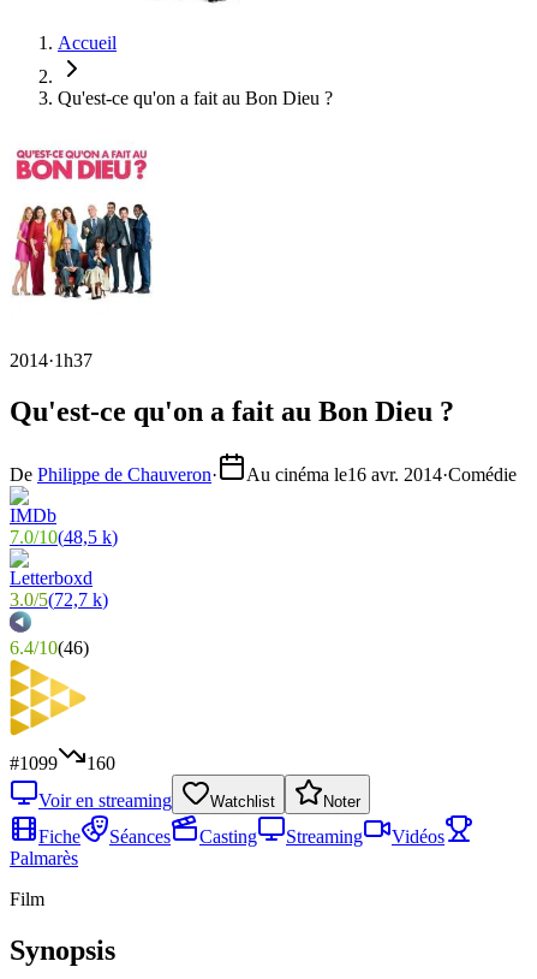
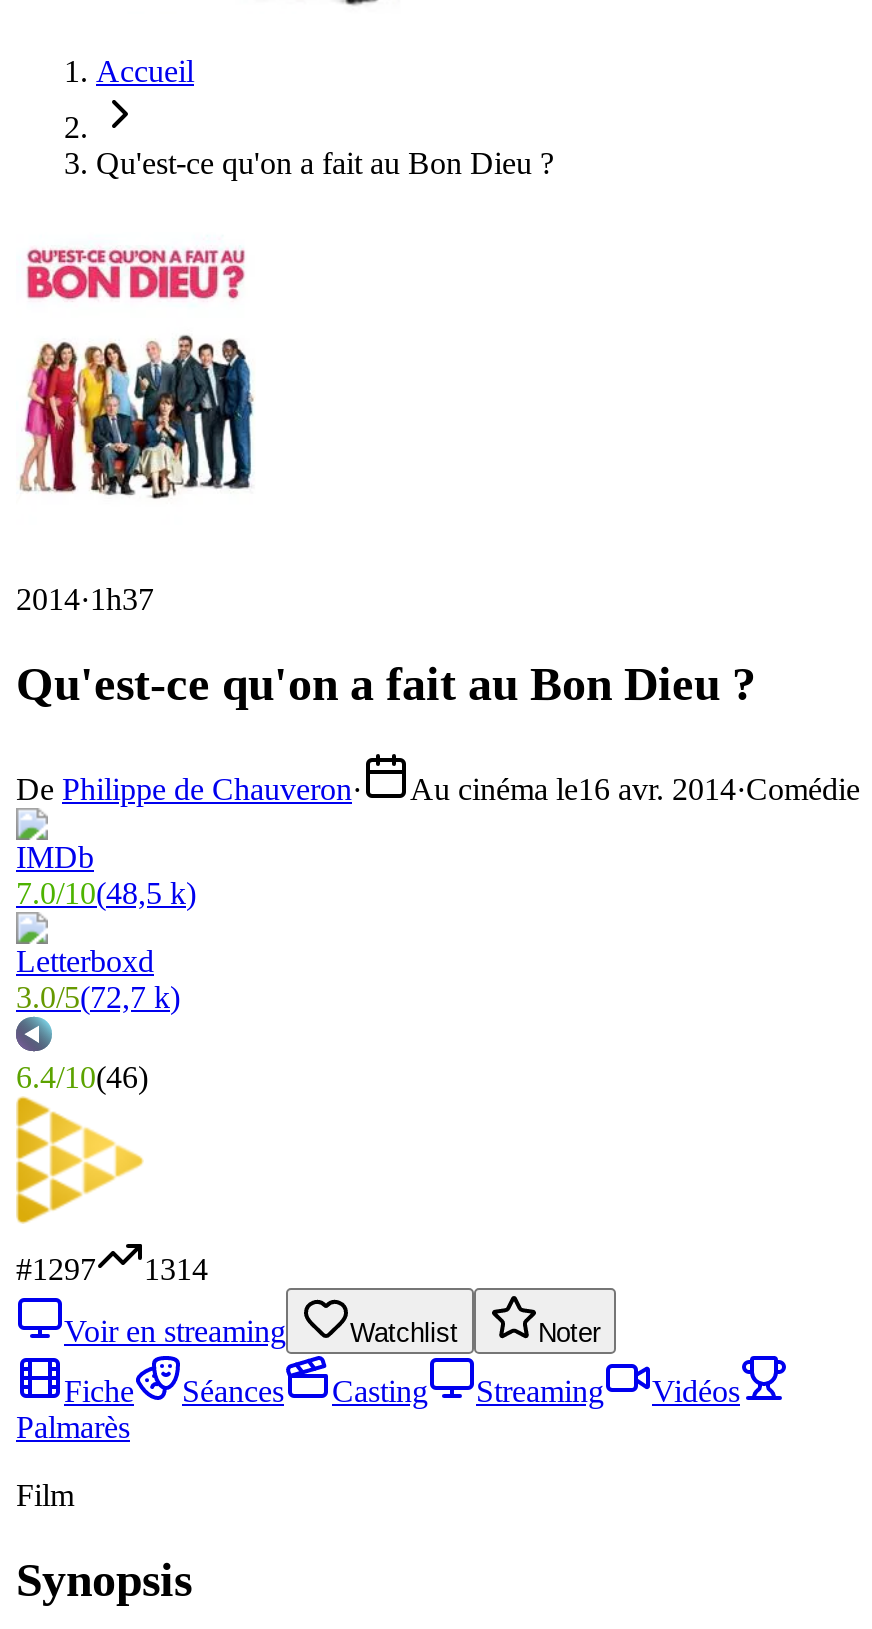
[10,753,58,773] #1099 -> [16,1252,96,1286] #1297
[86,753,115,773] 160 -> [144,1252,208,1286] 1314

